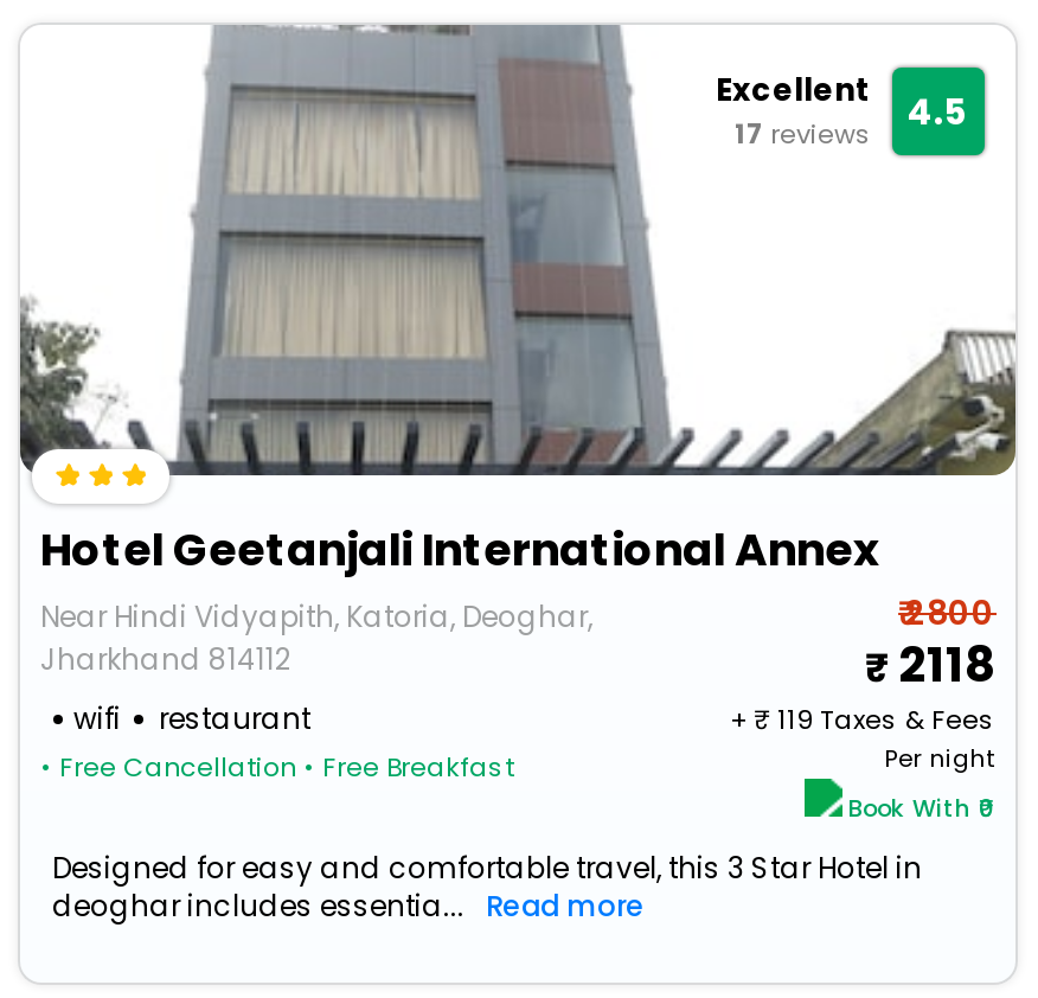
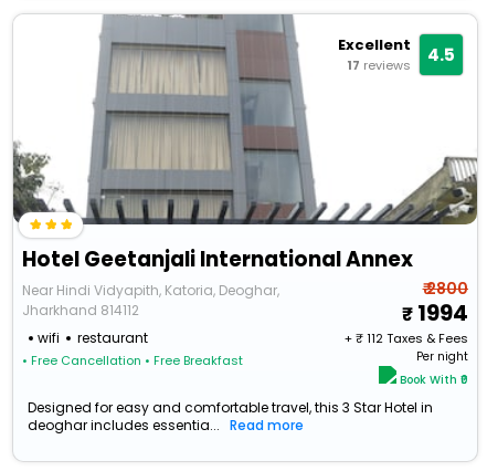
[898,633,995,699] 2118 -> [417,298,468,329] 1994
[730,701,995,739] + ₹119 Taxes & Fees -> [344,330,468,348] + ₹112 Taxes & Fees

